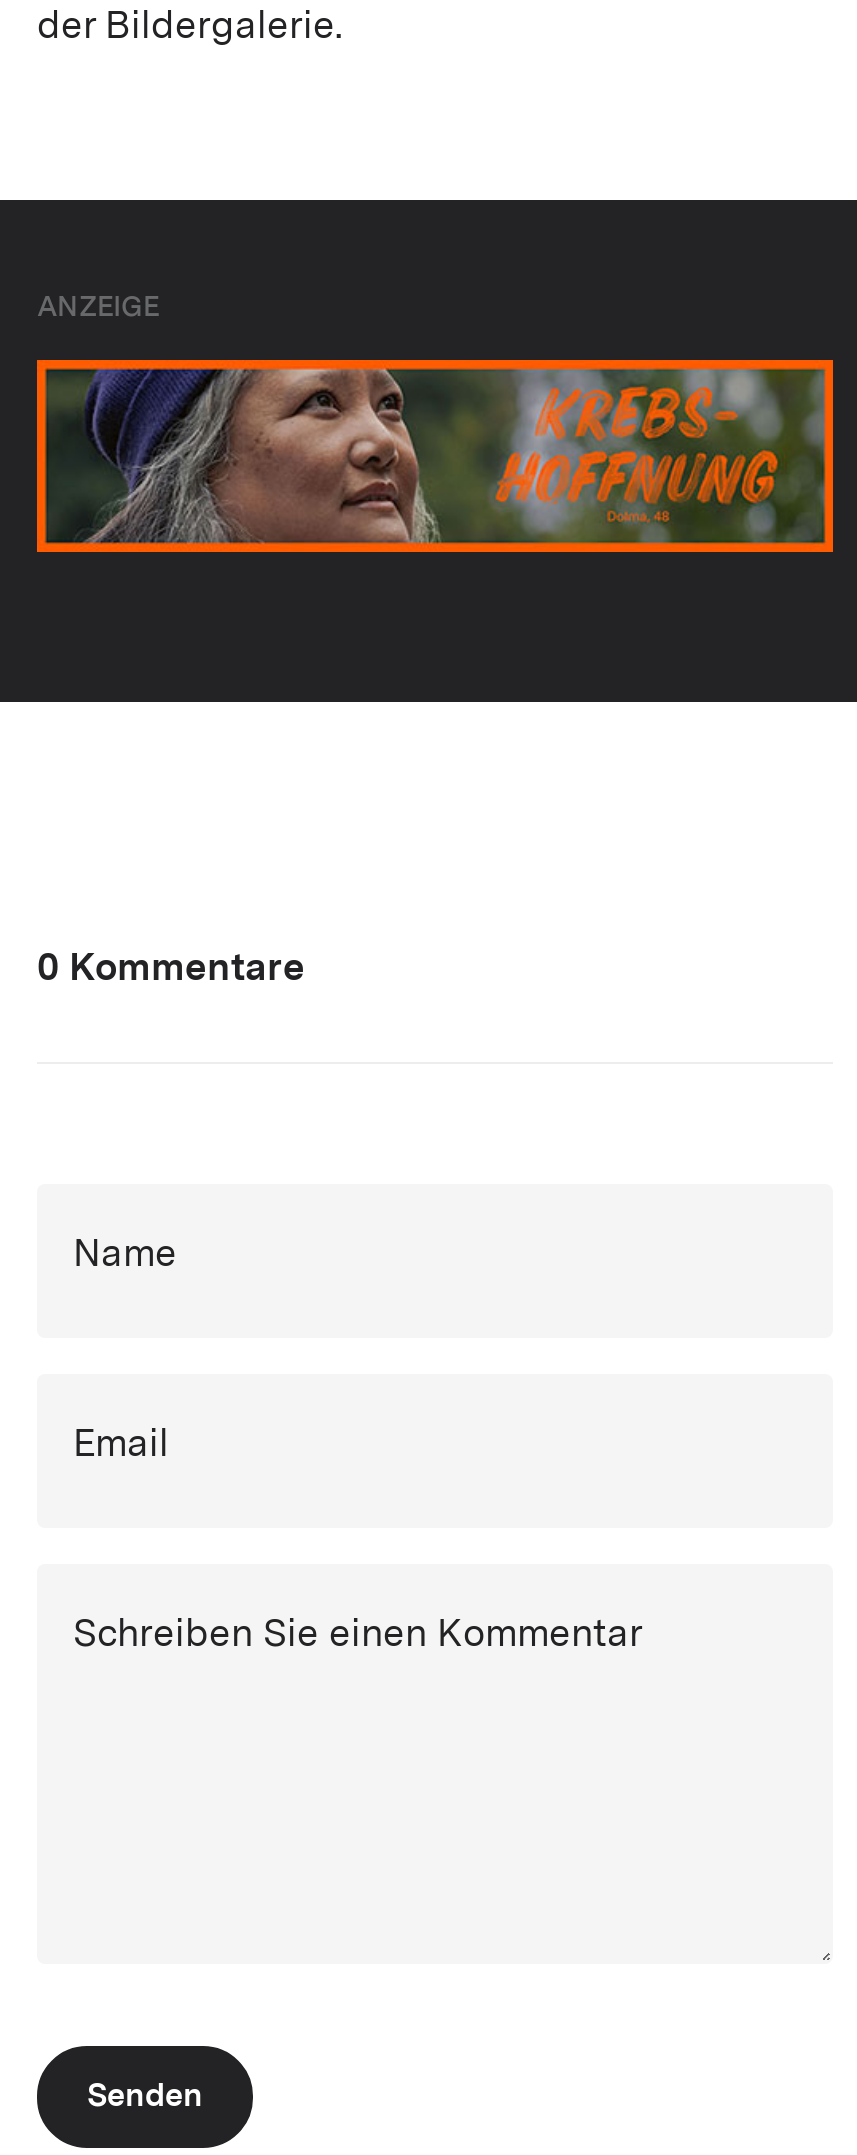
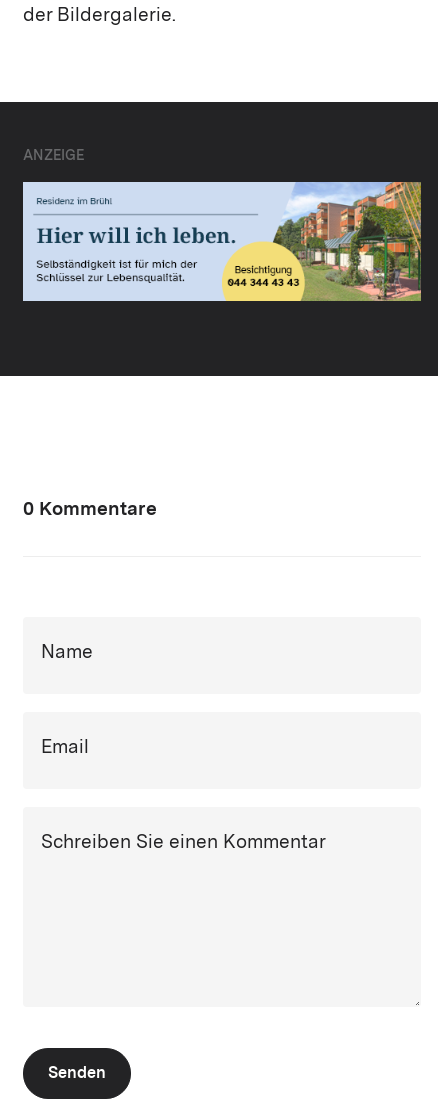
[35,358,835,554] [image] -> [22,181,422,302] [image]

